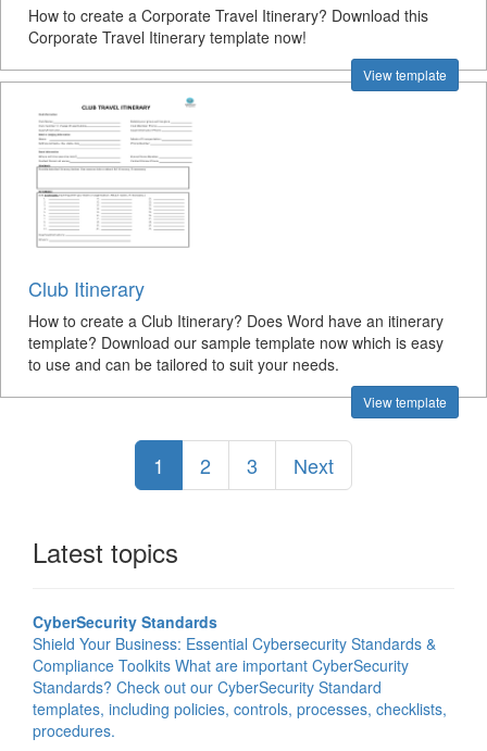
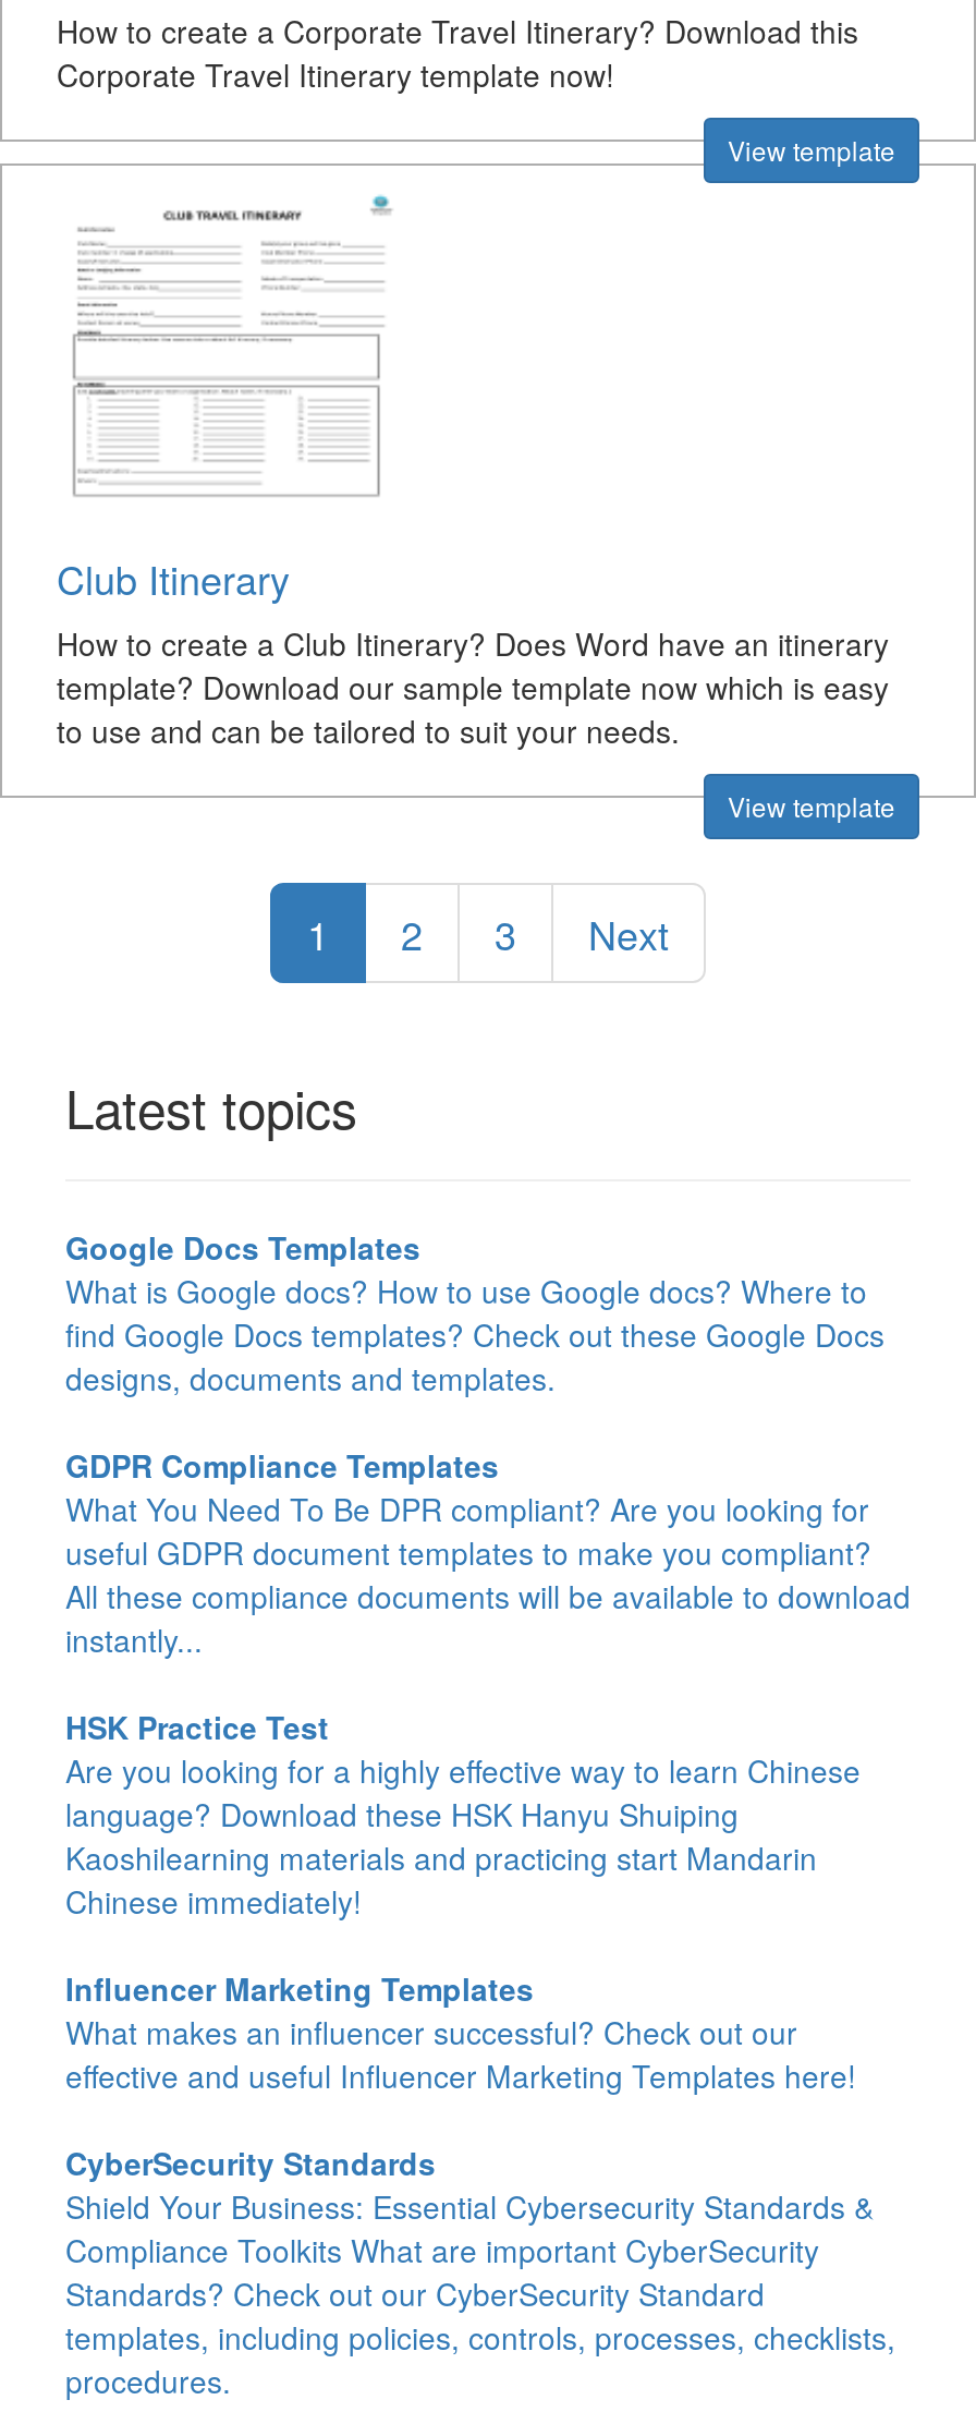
none -> [65,1225,911,2097] Google Docs Templates | What is Google docs? How to use Google docs? Where to | find Google Docs templates? Check out these Google Docs | designs, documents and templates. | GDPR Compliance Templates | What You Need To Be DPR compliant? Are you looking for | useful GDPR document templates to make you compliant? | All these compliance documents will be available to download | instantly... | HSK Practice Test | Are you looking for a highly effective way to learn Chinese | language? Download these HSK Hanyu Shuiping | Kaoshilearning materials and practicing start Mandarin | Chinese immediately! | Influencer Marketing Templates | What makes an influencer successful? Check out our | effective and useful Influencer Marketing Templates here!

